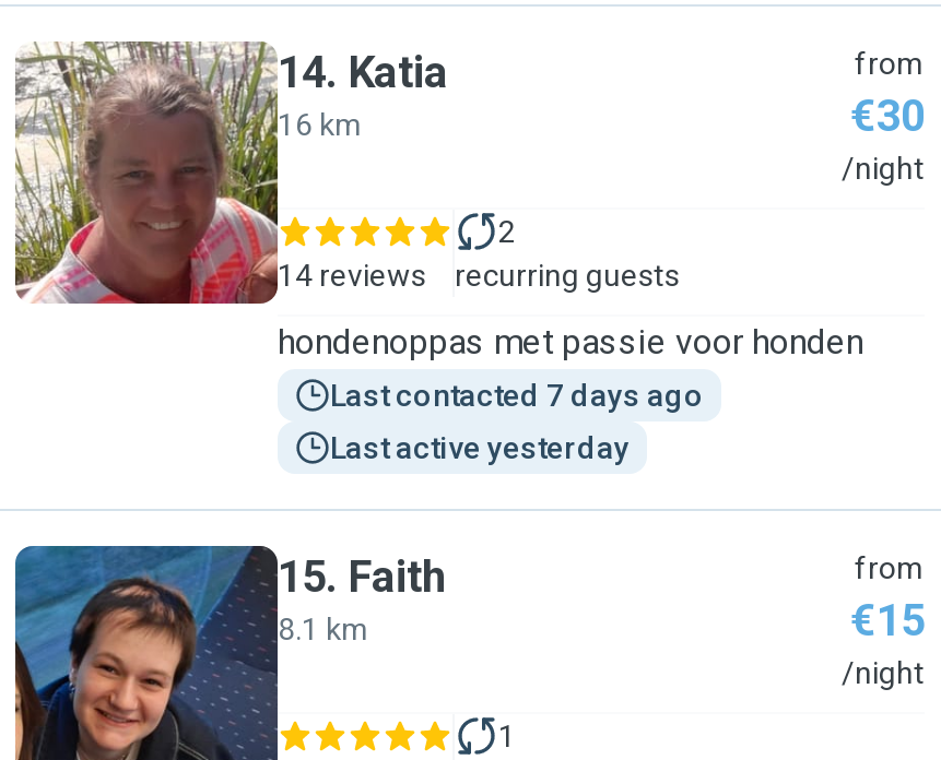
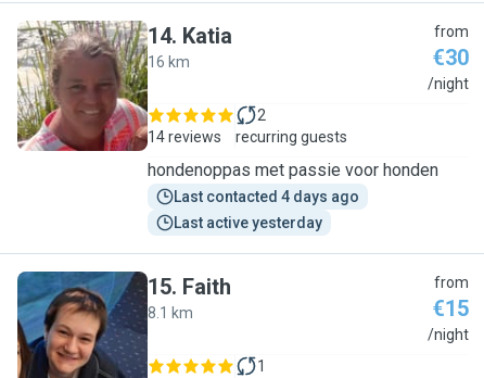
[330,378,704,413] Last contacted 7 days ago -> [174,188,359,205] Last contacted 4 days ago

